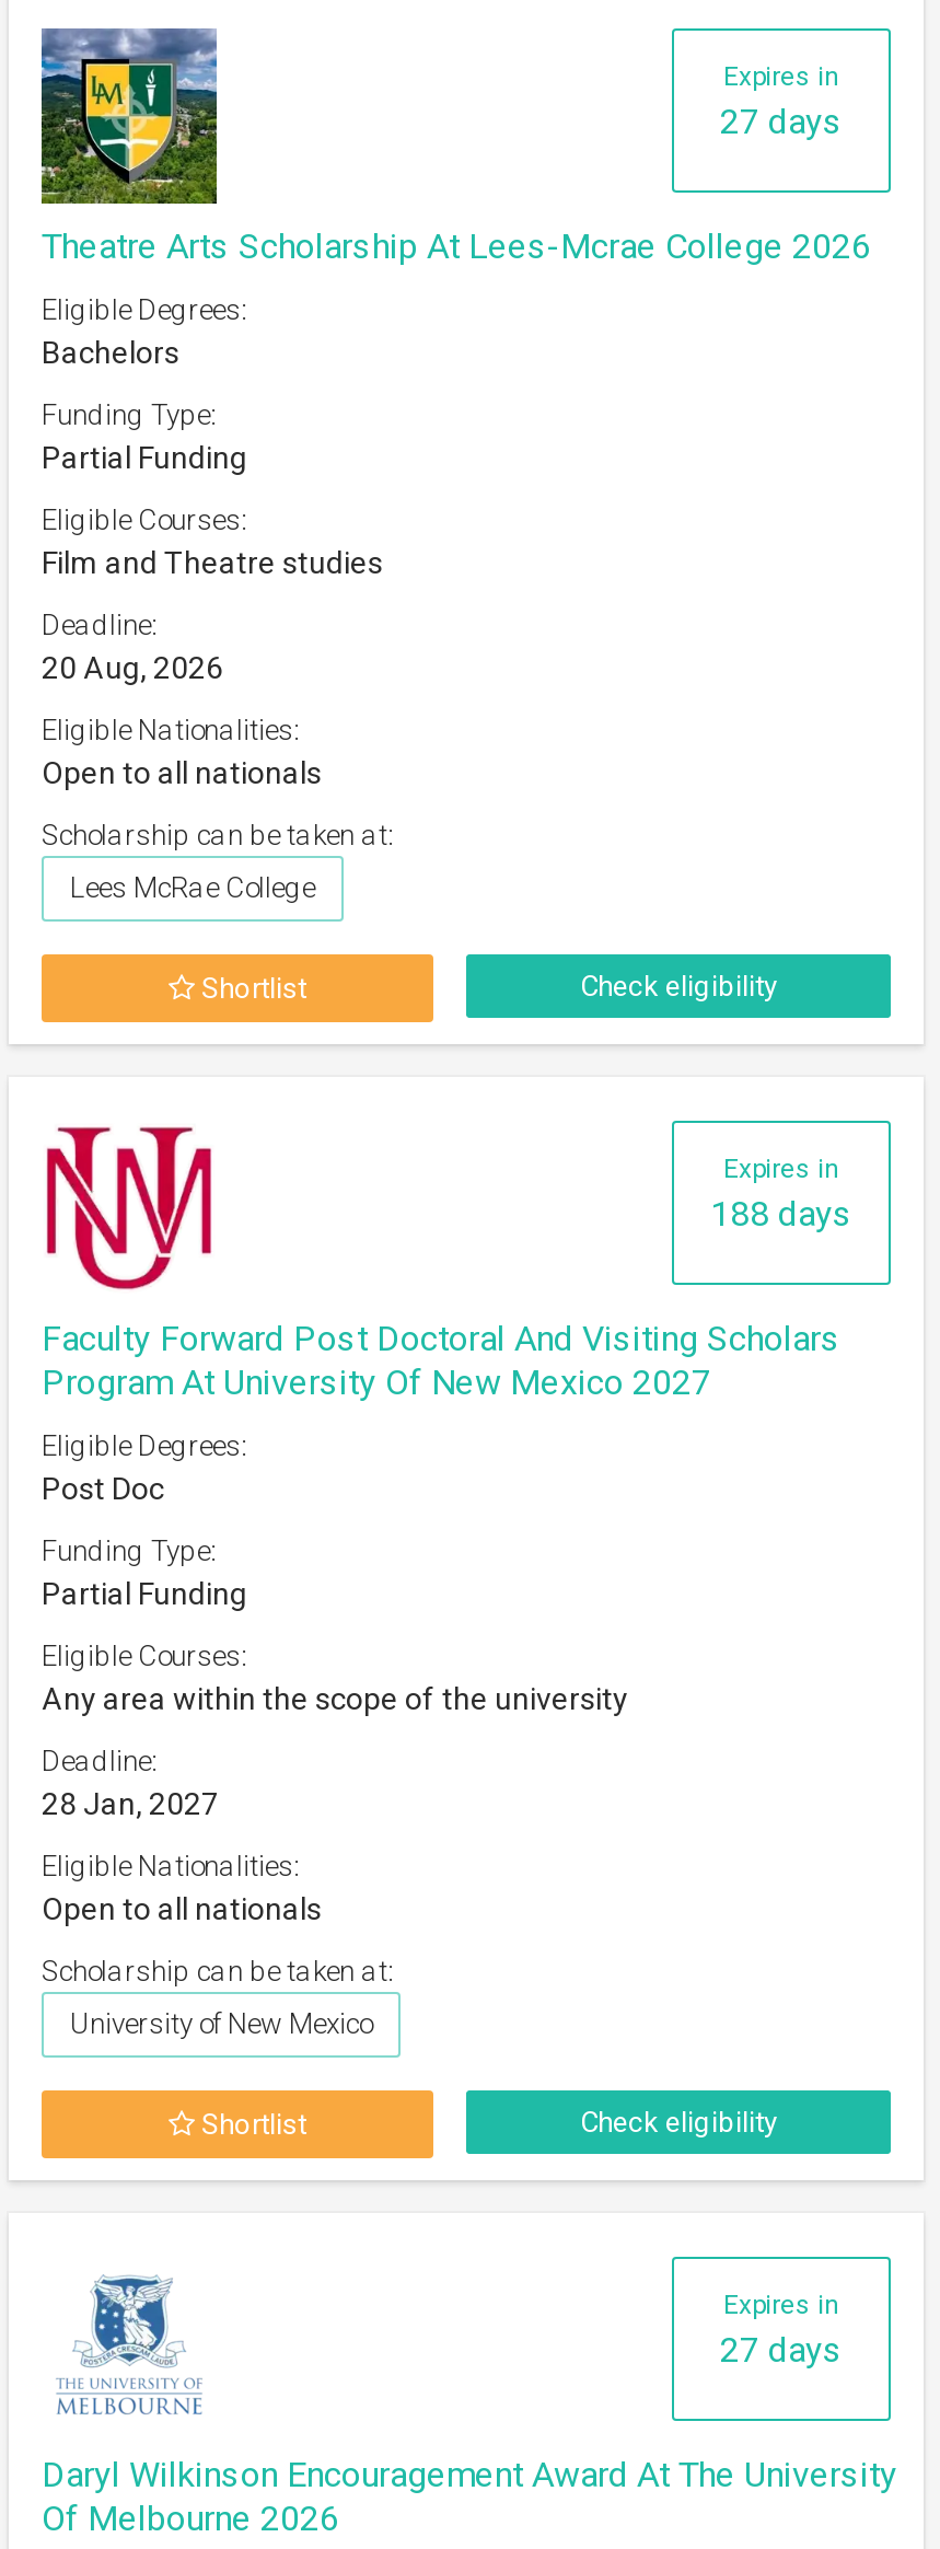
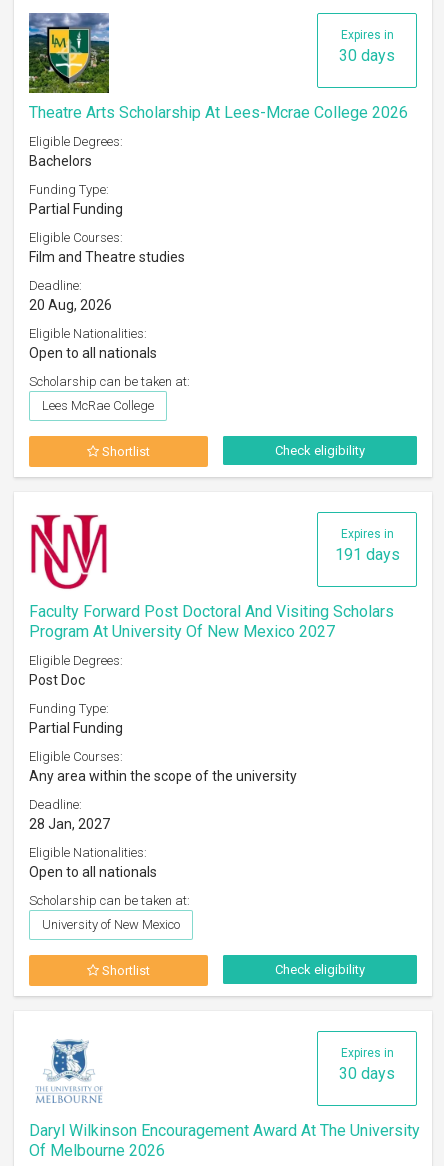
[720,101,843,142] 27 days -> [339,46,395,65] 30 days
[710,1193,852,1235] 188 days -> [334,545,399,564] 191 days
[720,2329,843,2371] 27 days -> [339,1064,395,1083] 30 days

